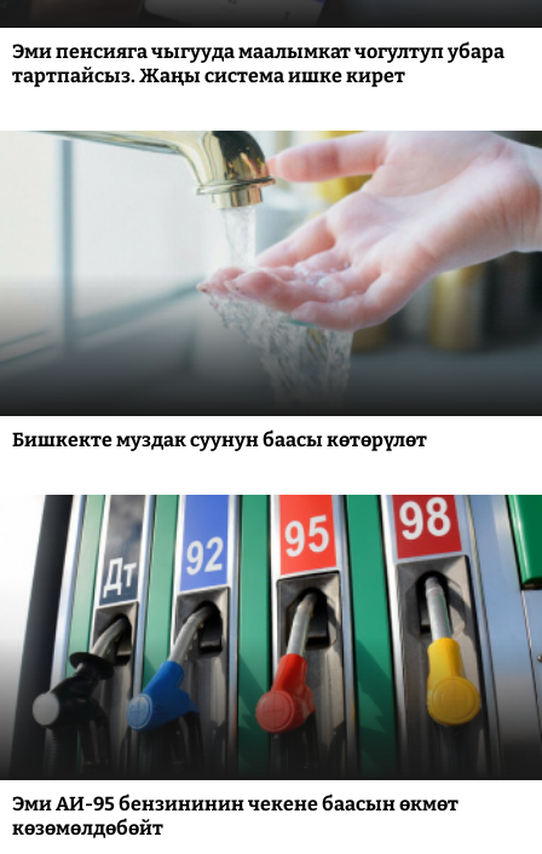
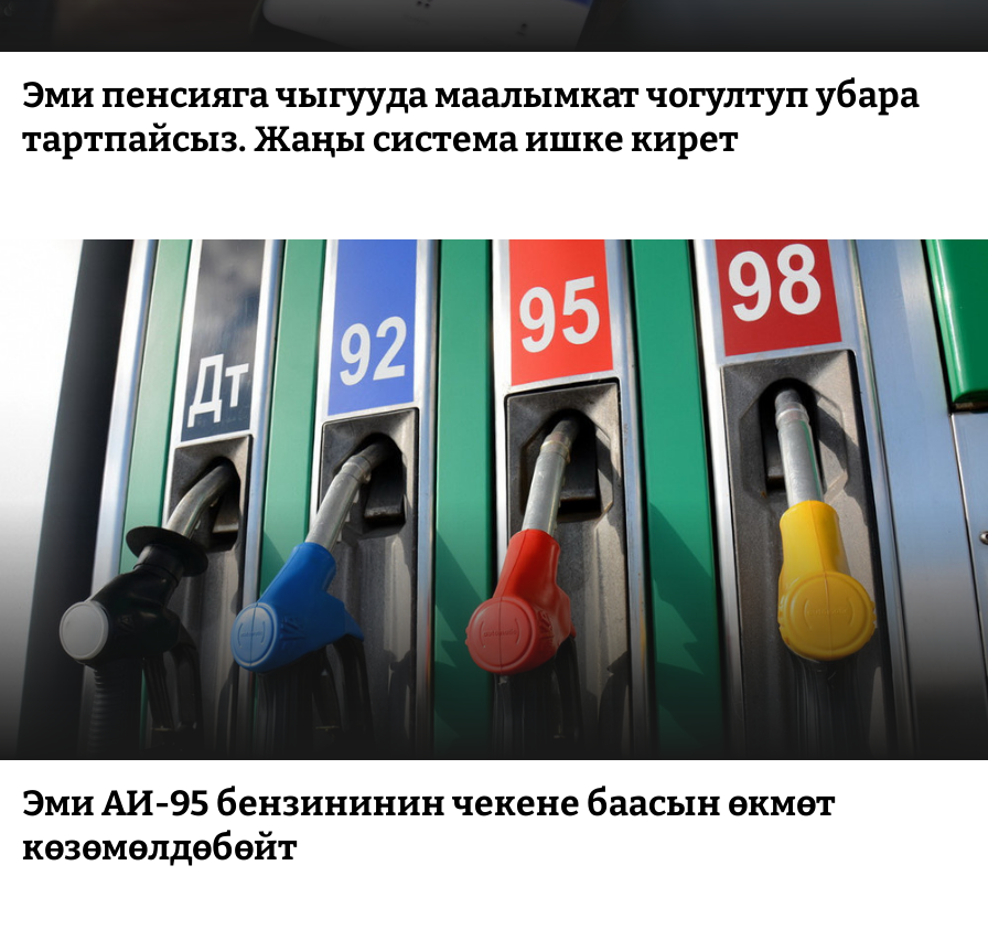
[12,129,538,452] [image] | Бишкекте муздак суунун баасы көтөрүлөт -> none

